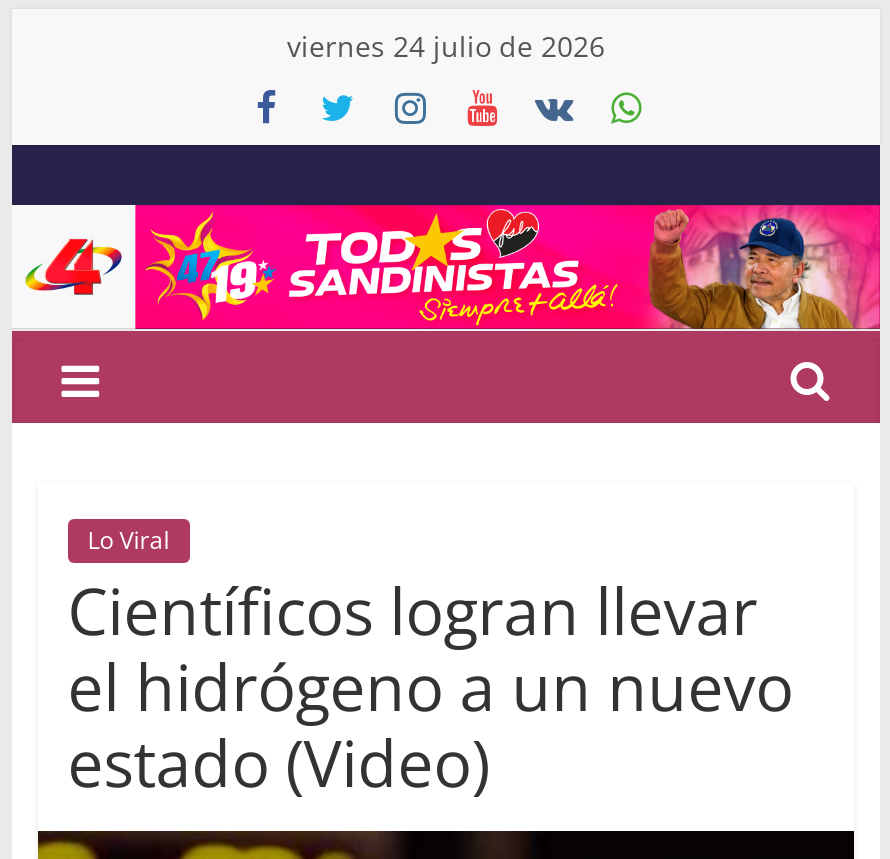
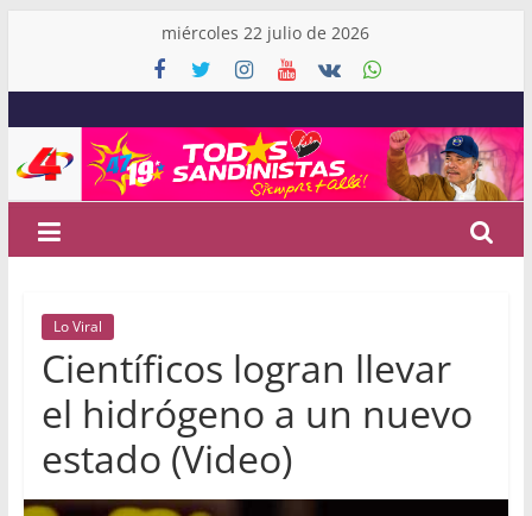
[287,27,605,65] viernes 24 julio de 2026 -> [162,21,370,44] miércoles 22 julio de 2026

